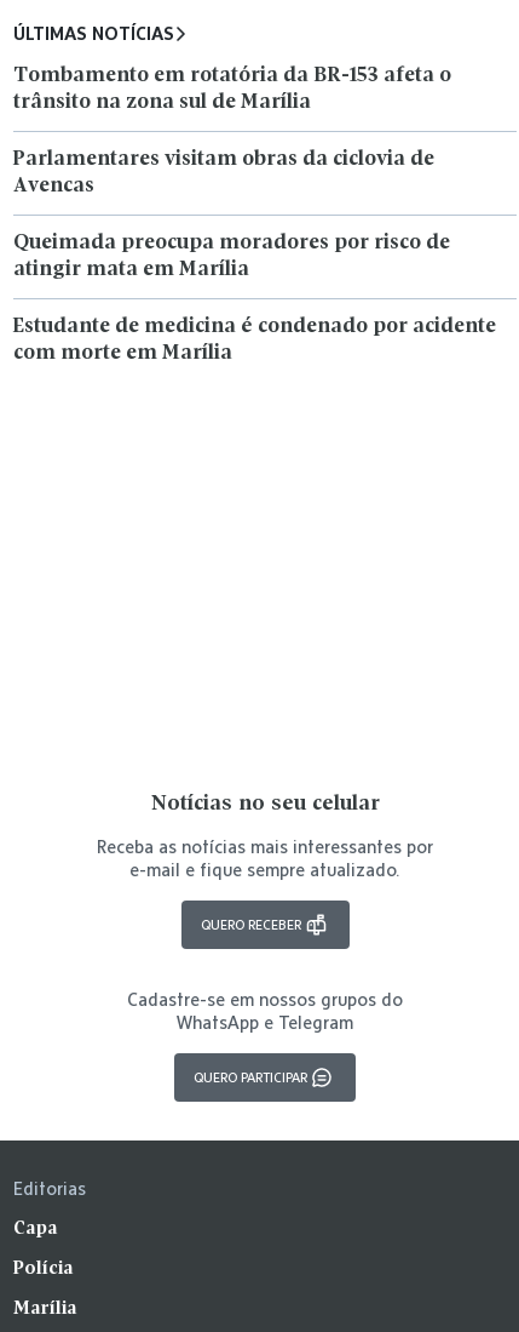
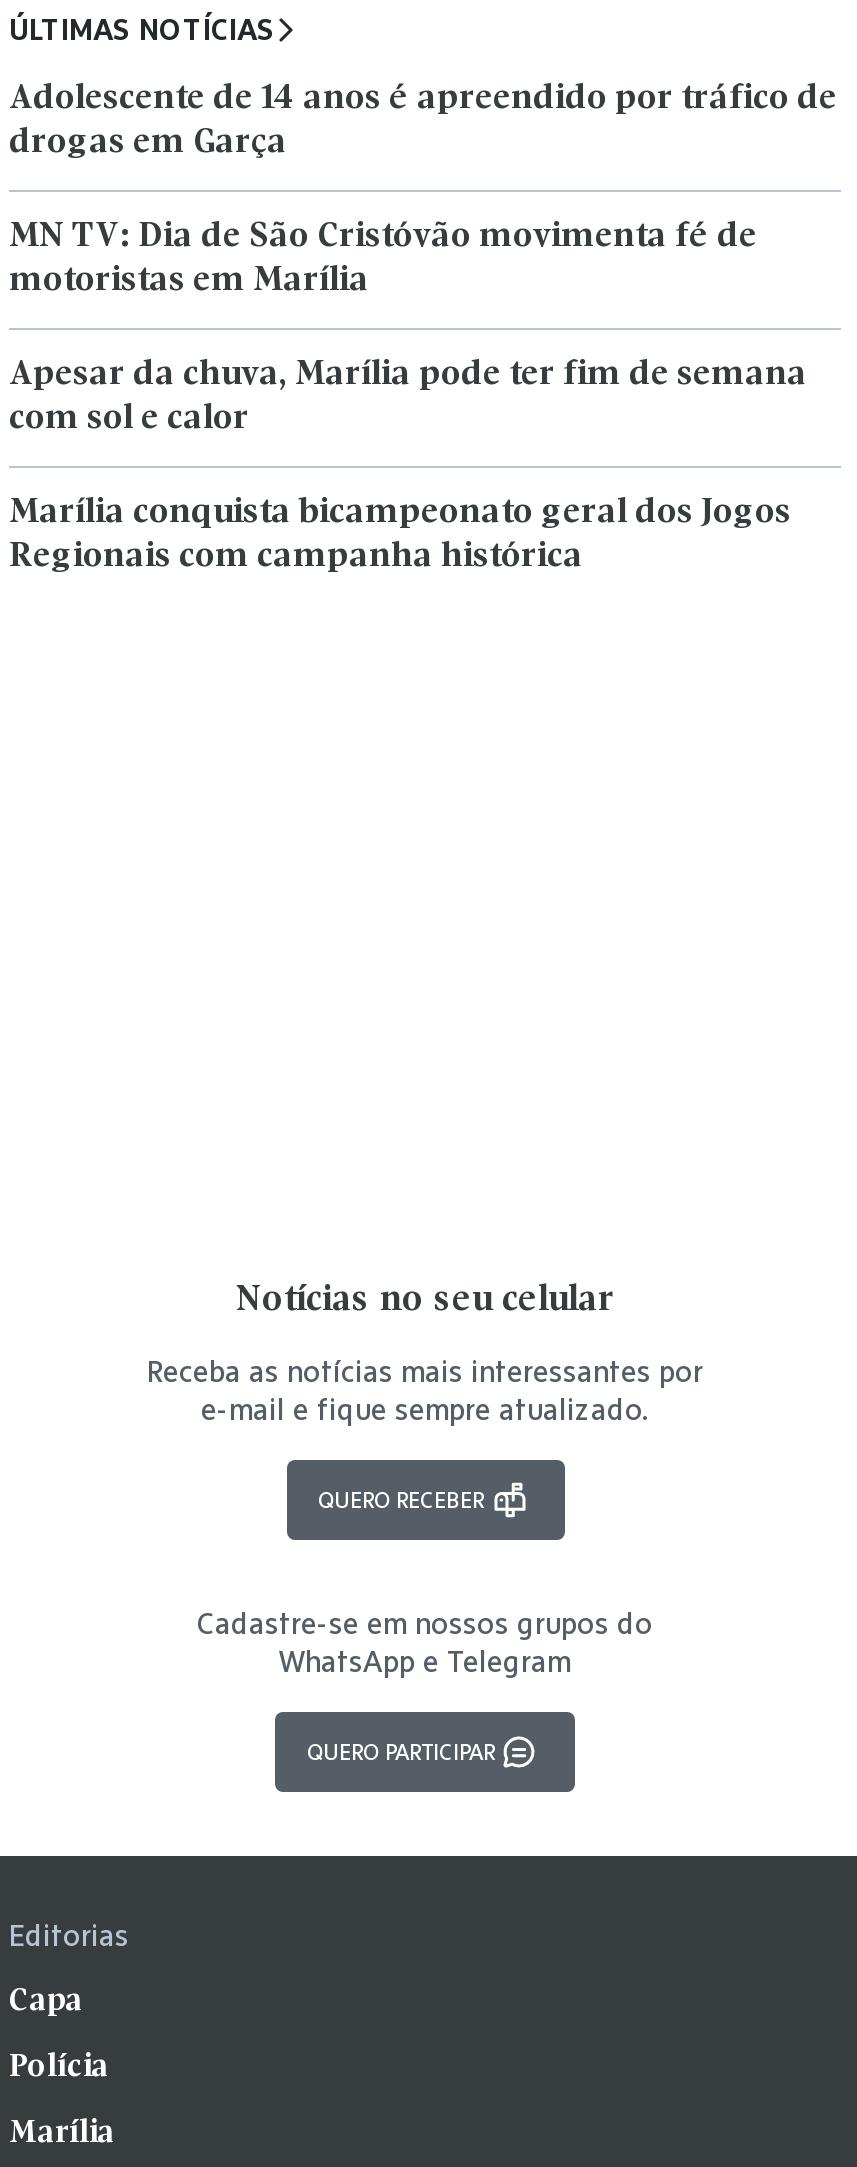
[13,66,451,113] Tombamento em rotatória da BR-153 afeta o | trânsito na zona sul de Marília -> [9,83,837,161] Adolescente de 14 anos é apreendido por tráfico de | drogas em Garça
[13,150,434,197] Parlamentares visitam obras da ciclovia de | Avencas -> [9,221,757,299] MN TV: Dia de São Cristóvão movimenta fé de | motoristas em Marília
[13,233,450,280] Queimada preocupa moradores por risco de | atingir mata em Marília -> [9,359,807,437] Apesar da chuva, Marília pode ter fim de semana | com sol e calor
[13,317,496,364] Estudante de medicina é condenado por acidente | com morte em Marília -> [9,497,791,575] Marília conquista bicampeonato geral dos Jogos | Regionais com campanha histórica

